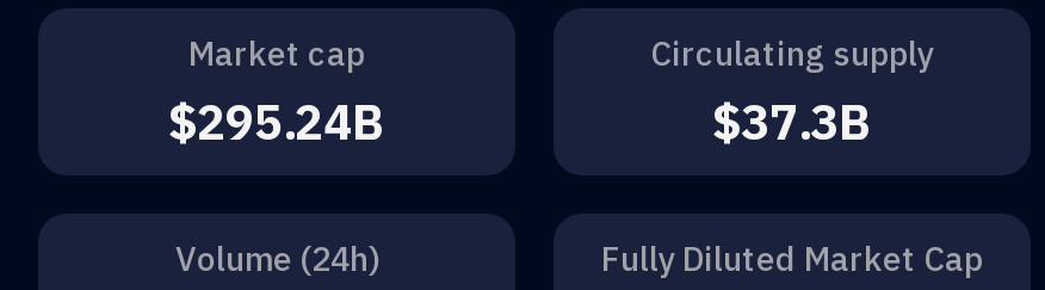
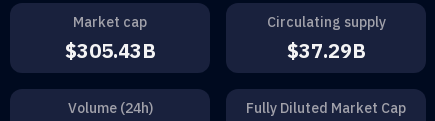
[168,88,385,153] $295.24B -> [64,36,155,63] $305.43B
[712,88,872,153] $37.3B -> [286,36,365,63] $37.29B

